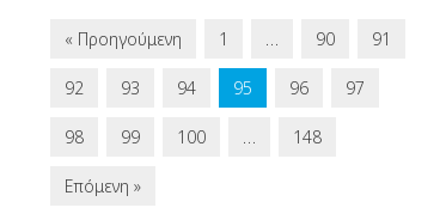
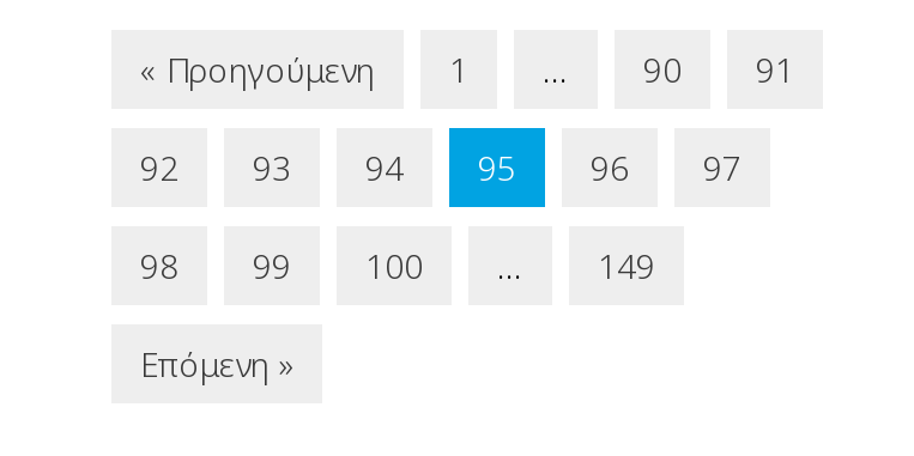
[293,125,322,148] 148 -> [598,242,655,287] 149

